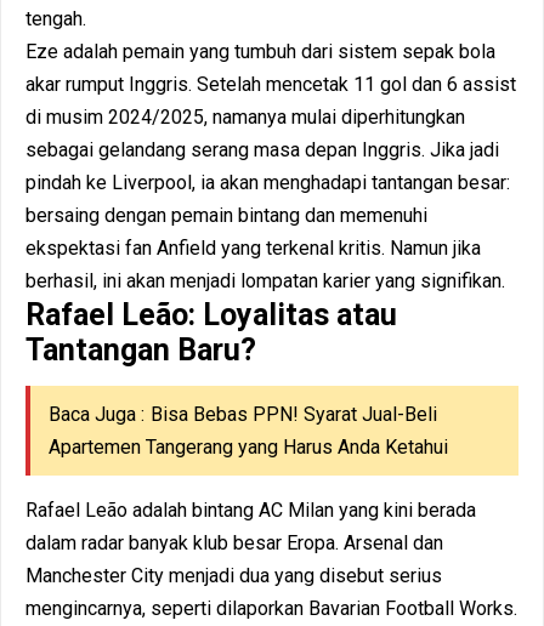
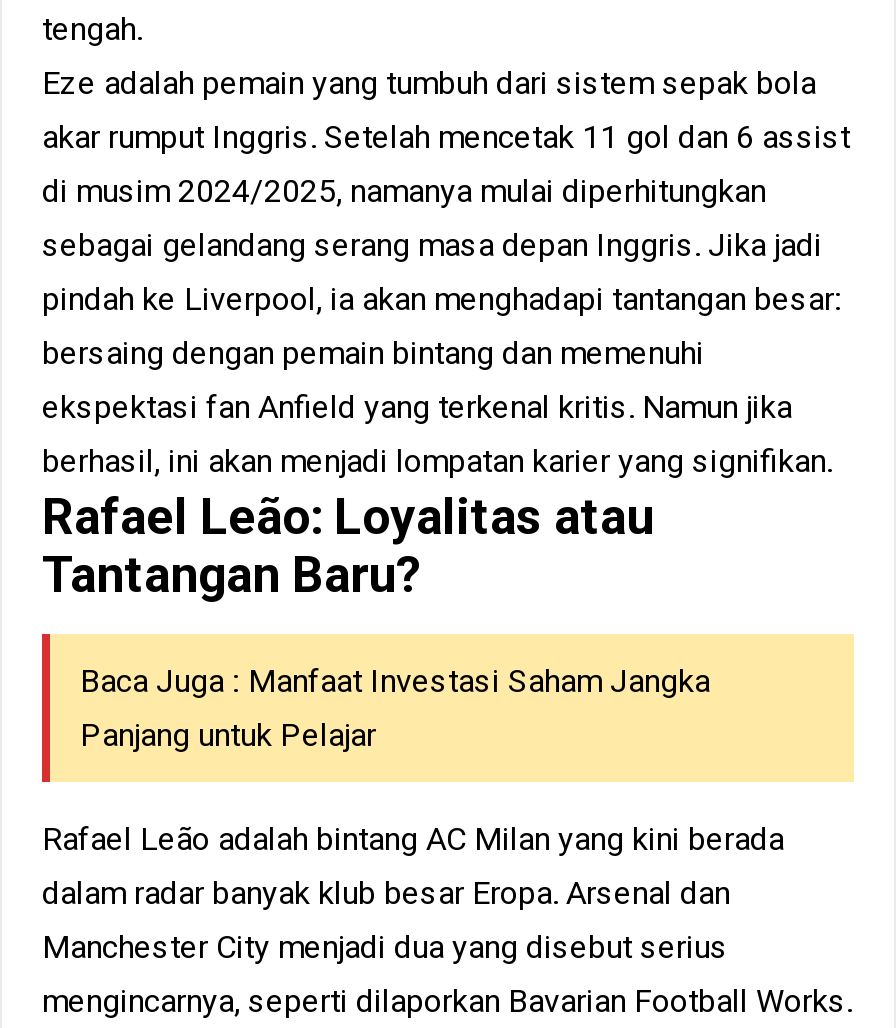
[49,402,448,458] Baca Juga : Bisa Bebas PPN! Syarat Jual-Beli | Apartemen Tangerang yang Harus Anda Ketahui -> [80,661,710,753] Baca Juga : Manfaat Investasi Saham Jangka | Panjang untuk Pelajar

